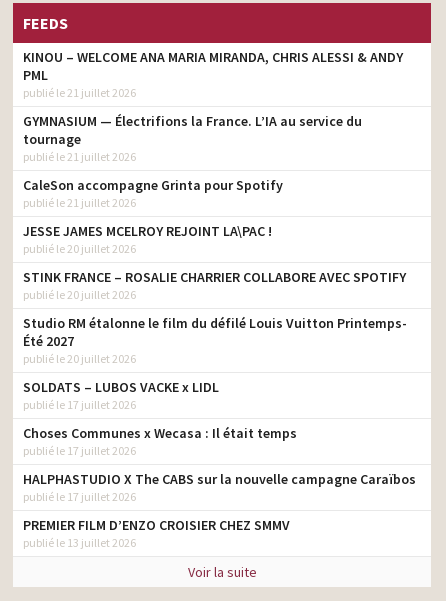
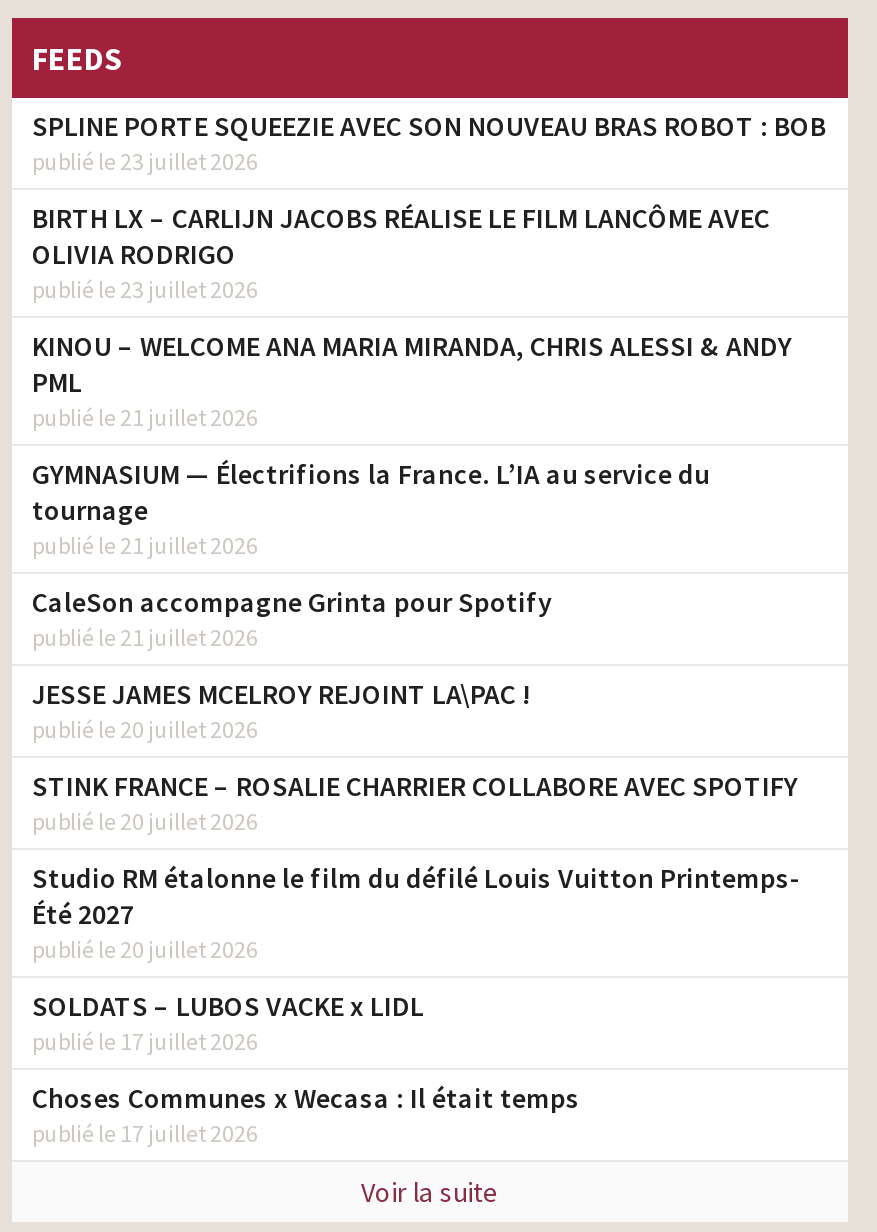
none -> [32,109,826,305] SPLINE PORTE SQUEEZIE AVEC SON NOUVEAU BRAS ROBOT : BOB | publié le 23 juillet 2026 | BIRTH LX – CARLIJN JACOBS RÉALISE LE FILM LANCÔME AVEC | OLIVIA RODRIGO | publié le 23 juillet 2026
moved [23,48,407,458] -> [32,329,800,1149]: KINOU – WELCOME ANA MARIA MIRANDA, CHRIS ALESSI & ANDY | PML | publié le 21 juillet 2026 | ... | Choses Communes x Wecasa : Il était temps | publié le 17 juillet 2026
[23,470,416,550] HALPHASTUDIO X The CABS sur la nouvelle campagne Caraïbos | publié le 17 juillet 2026 | PREMIER FILM D’ENZO CROISIER CHEZ SMMV | publié le 13 juillet 2026 -> none

